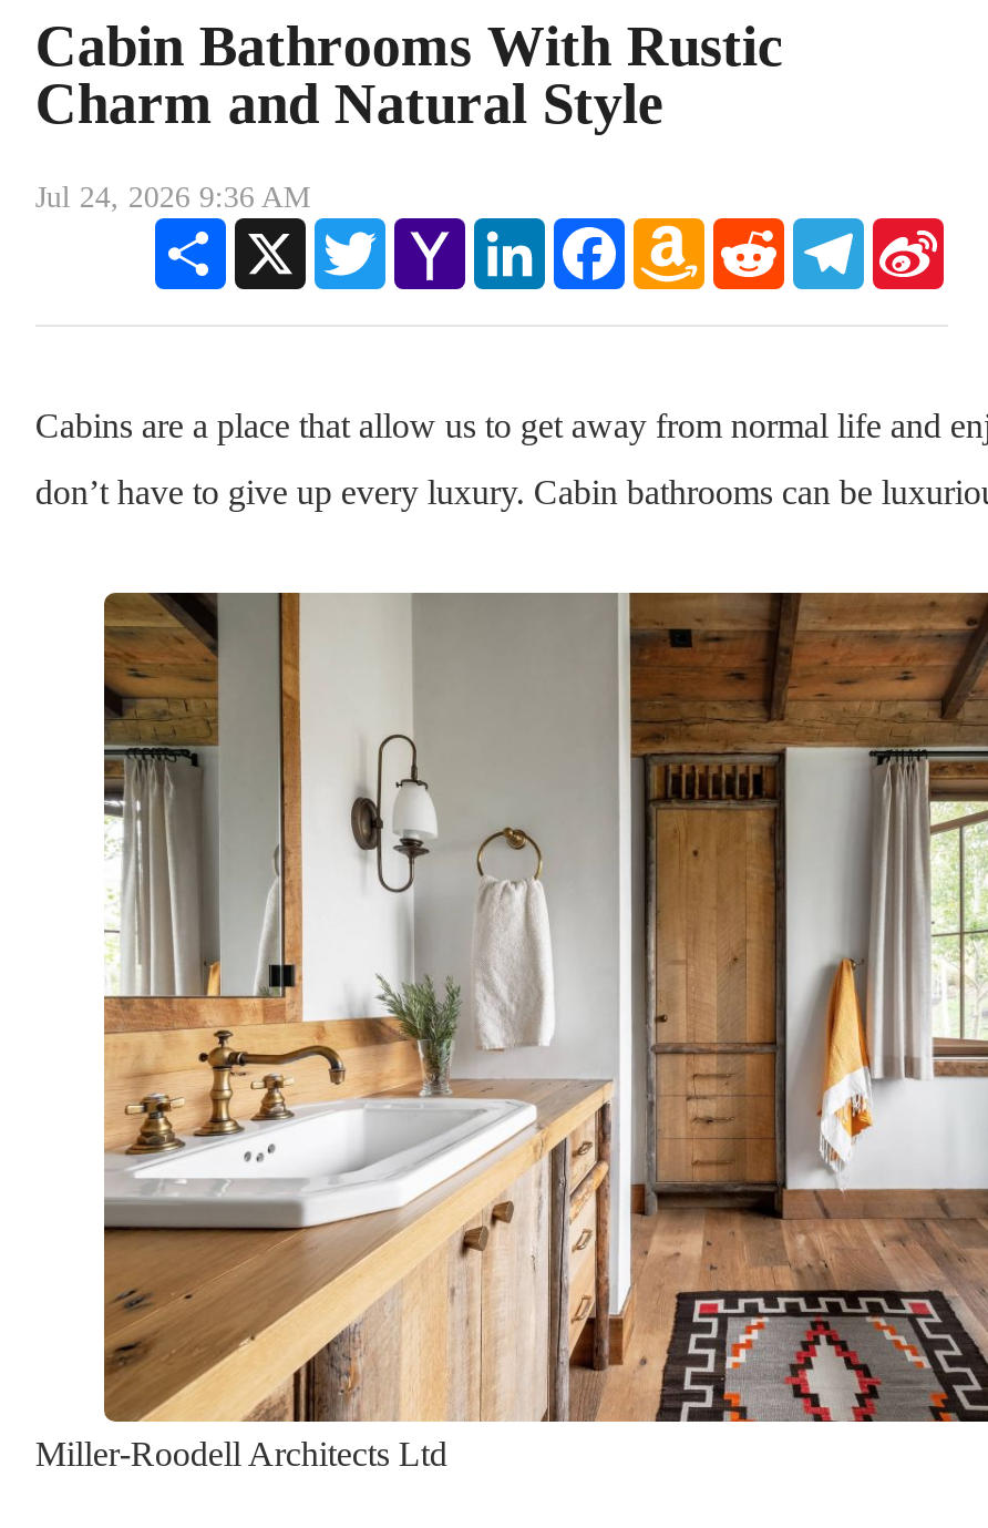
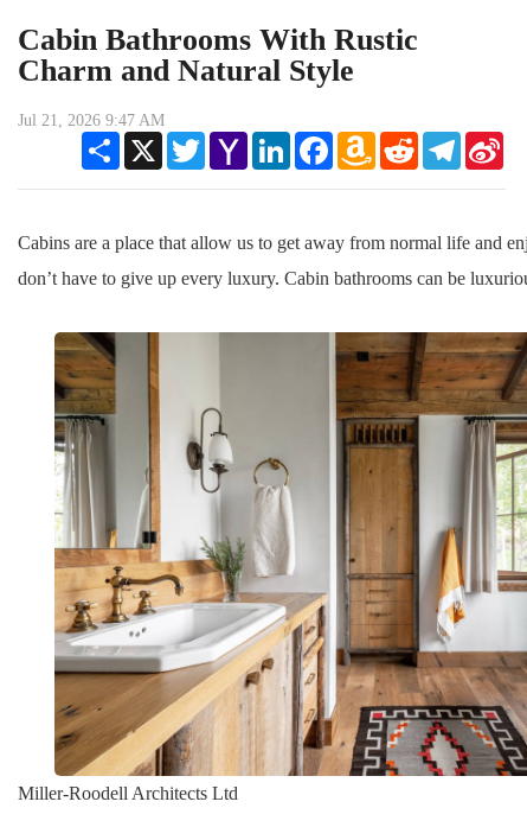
[35,181,310,214] Jul 24, 2026 9:36 AM -> [18,112,164,129] Jul 21, 2026 9:47 AM

